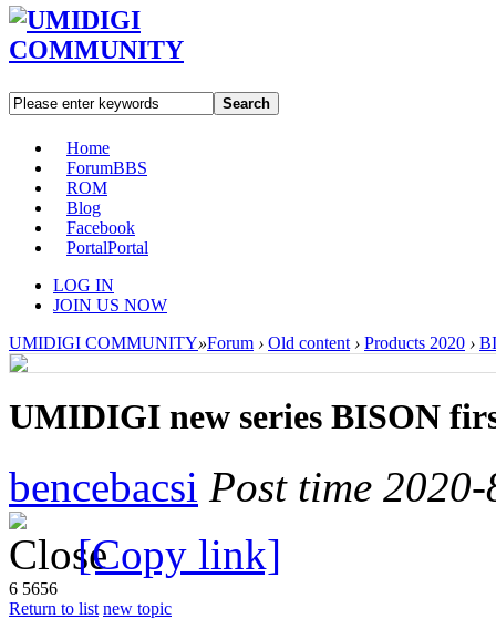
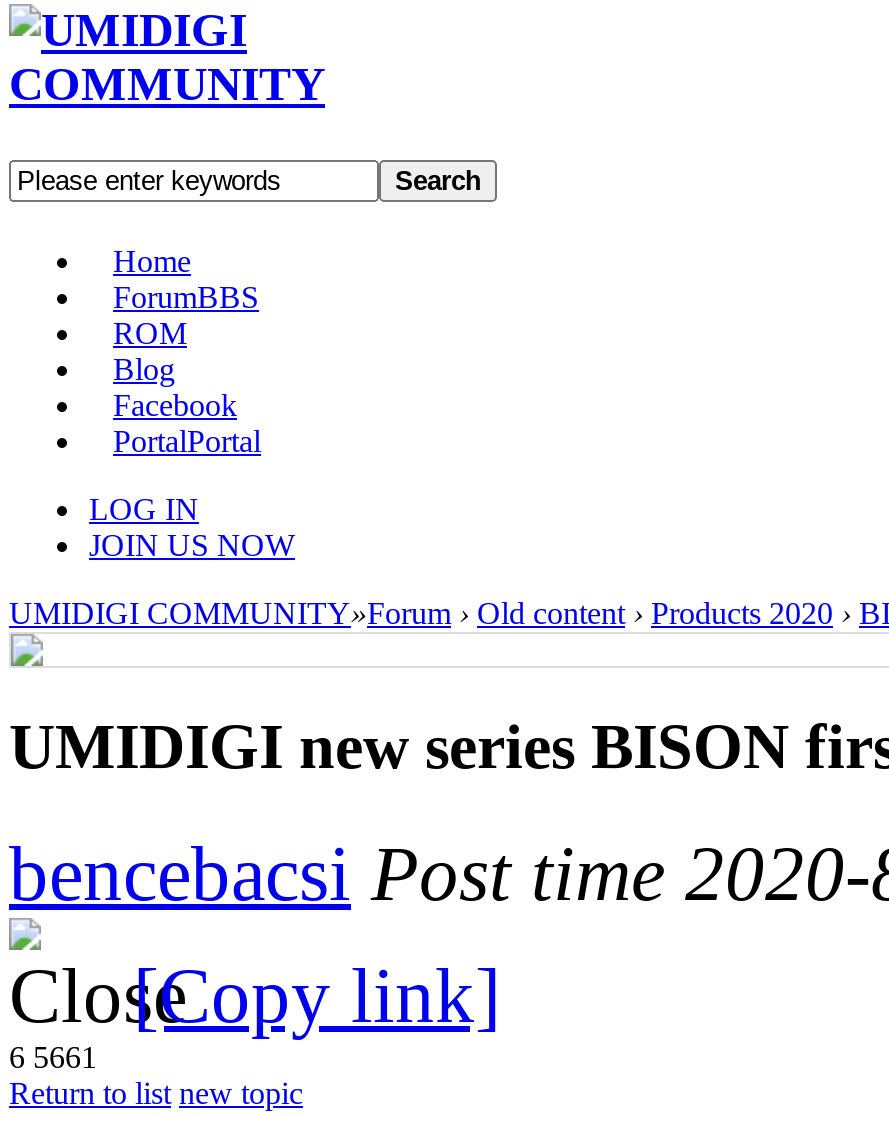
[9,579,58,598] 6 5656 -> [9,1040,97,1074] 6 5661

